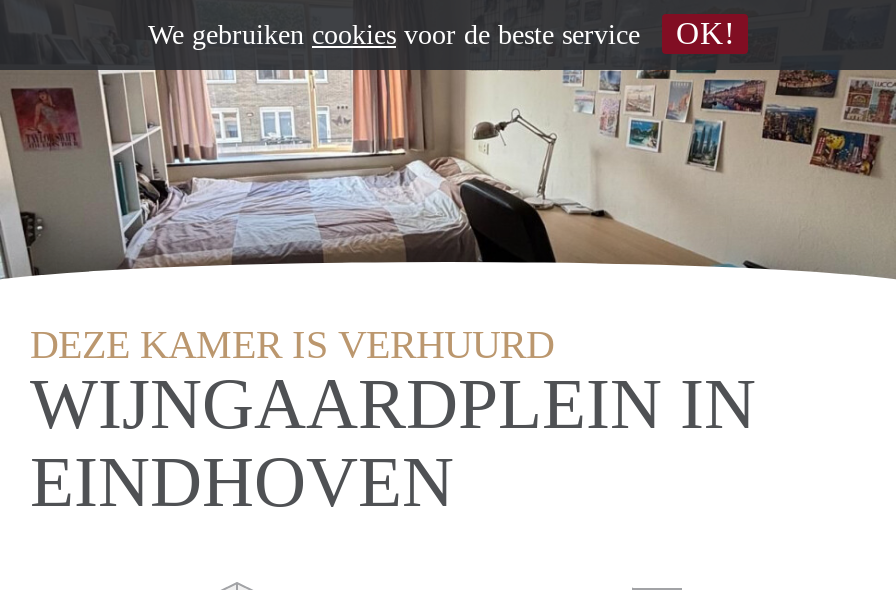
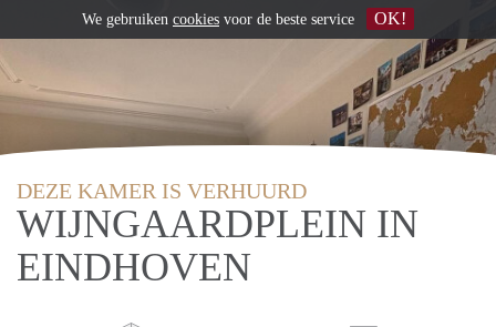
[6,68,890,278] [image] -> [3,38,493,155] [image]

